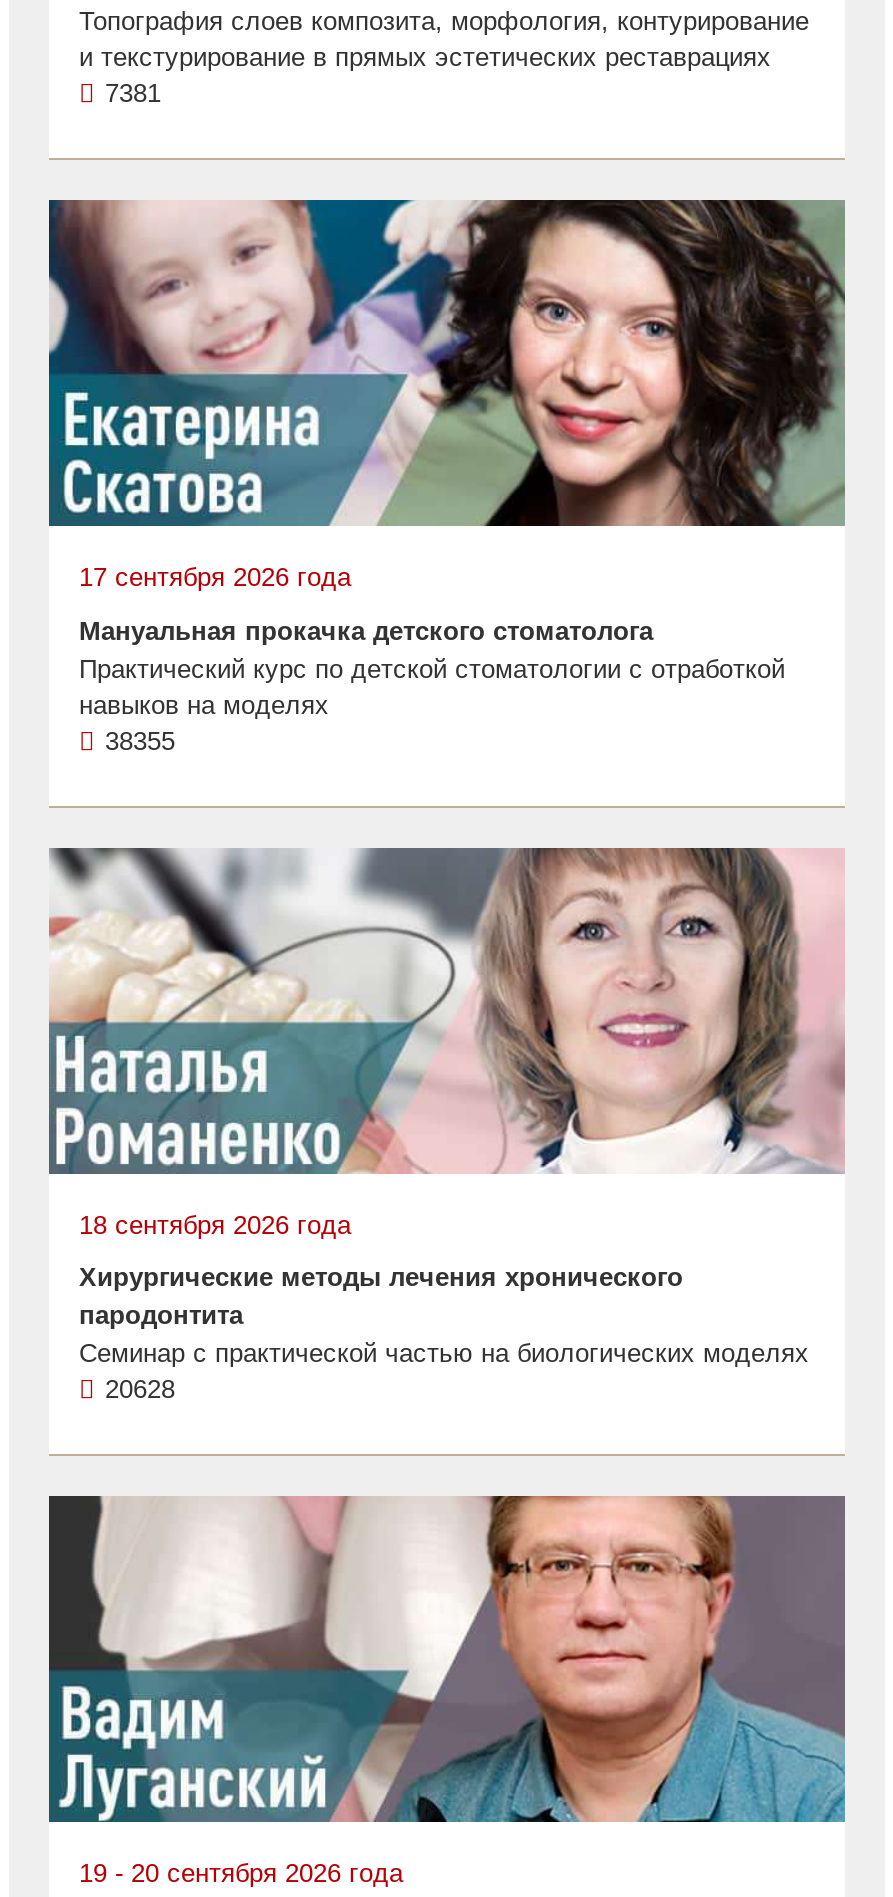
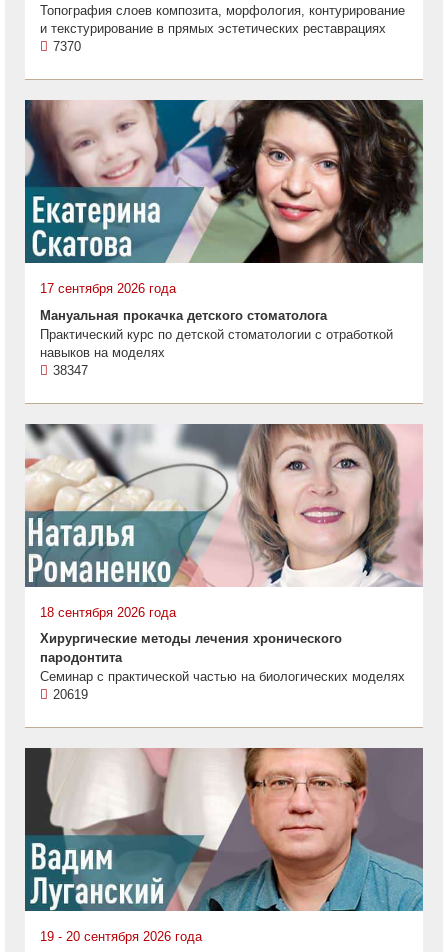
[105,78,161,108] 7381 -> [53,39,81,54] 7370
[105,726,175,756] 38355 -> [53,363,88,378] 38347
[105,1374,175,1404] 20628 -> [53,687,88,702] 20619

